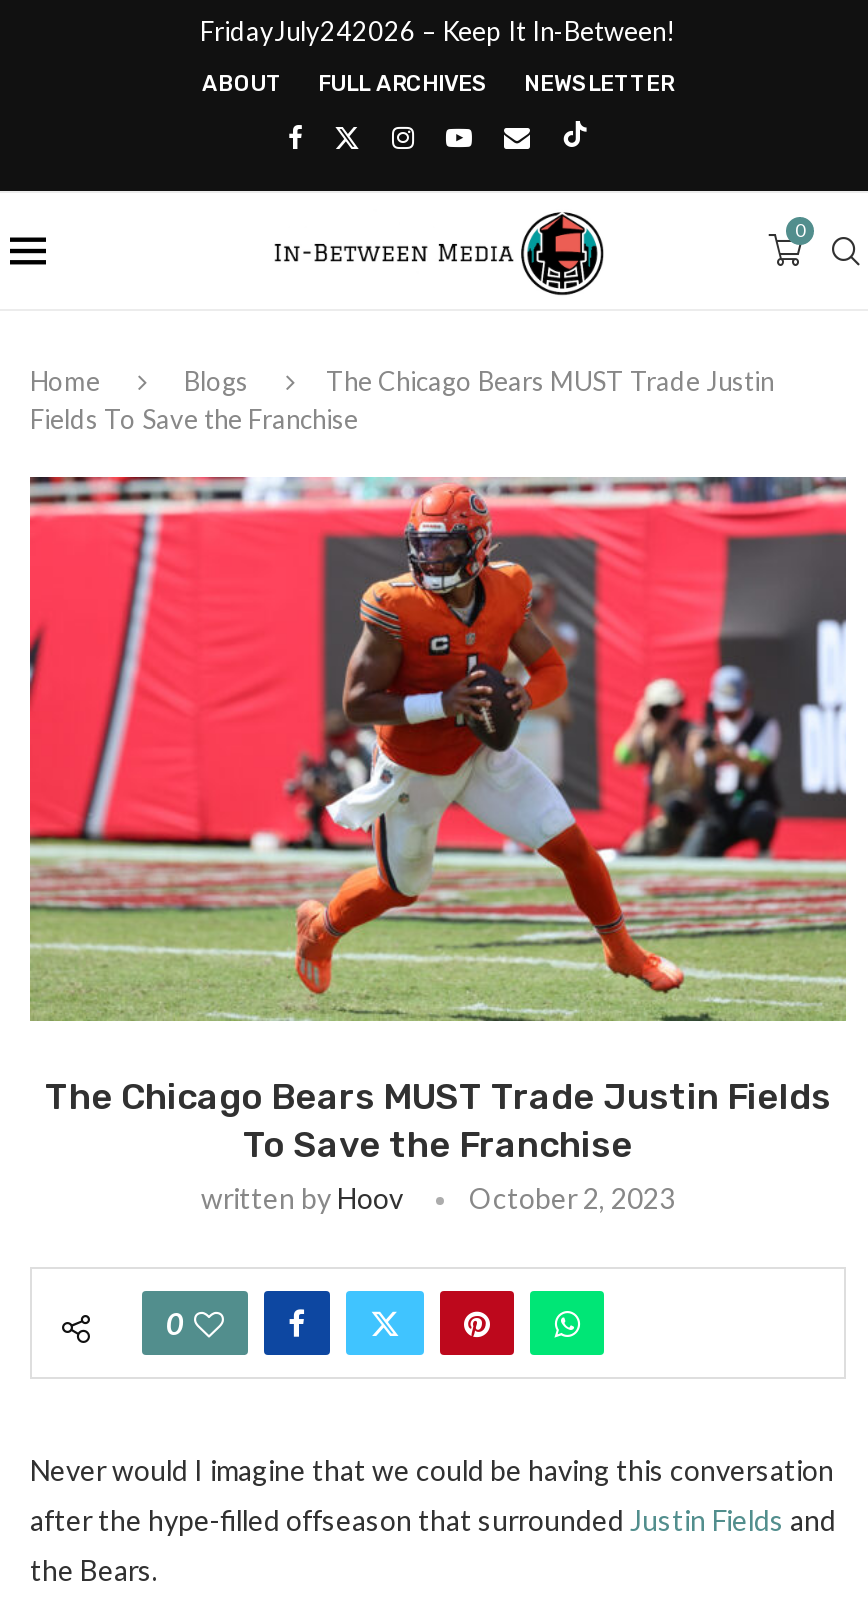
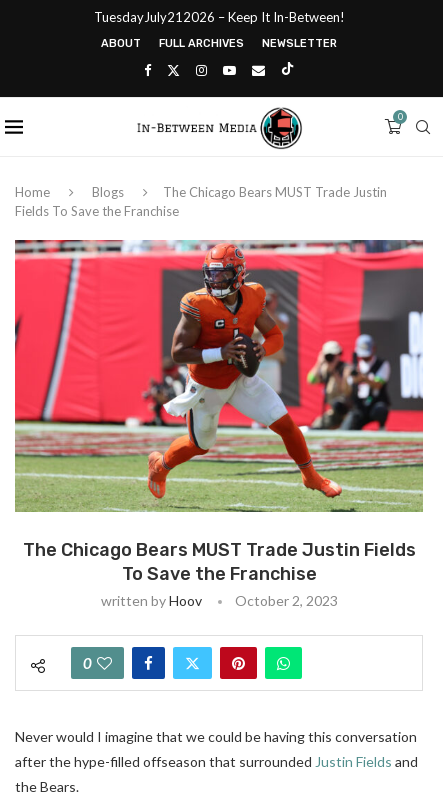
[200,15,676,47] FridayJuly242026 – Keep It In-Between! -> [93,9,344,25] TuesdayJuly212026 – Keep It In-Between!

